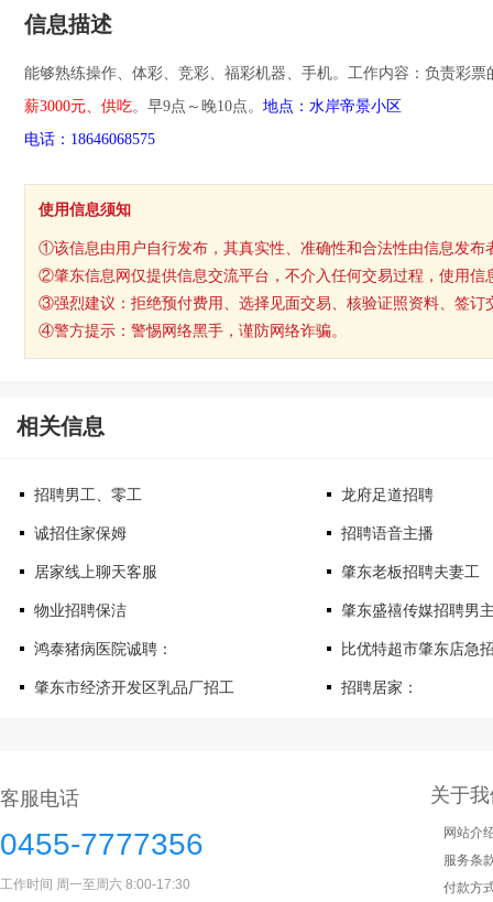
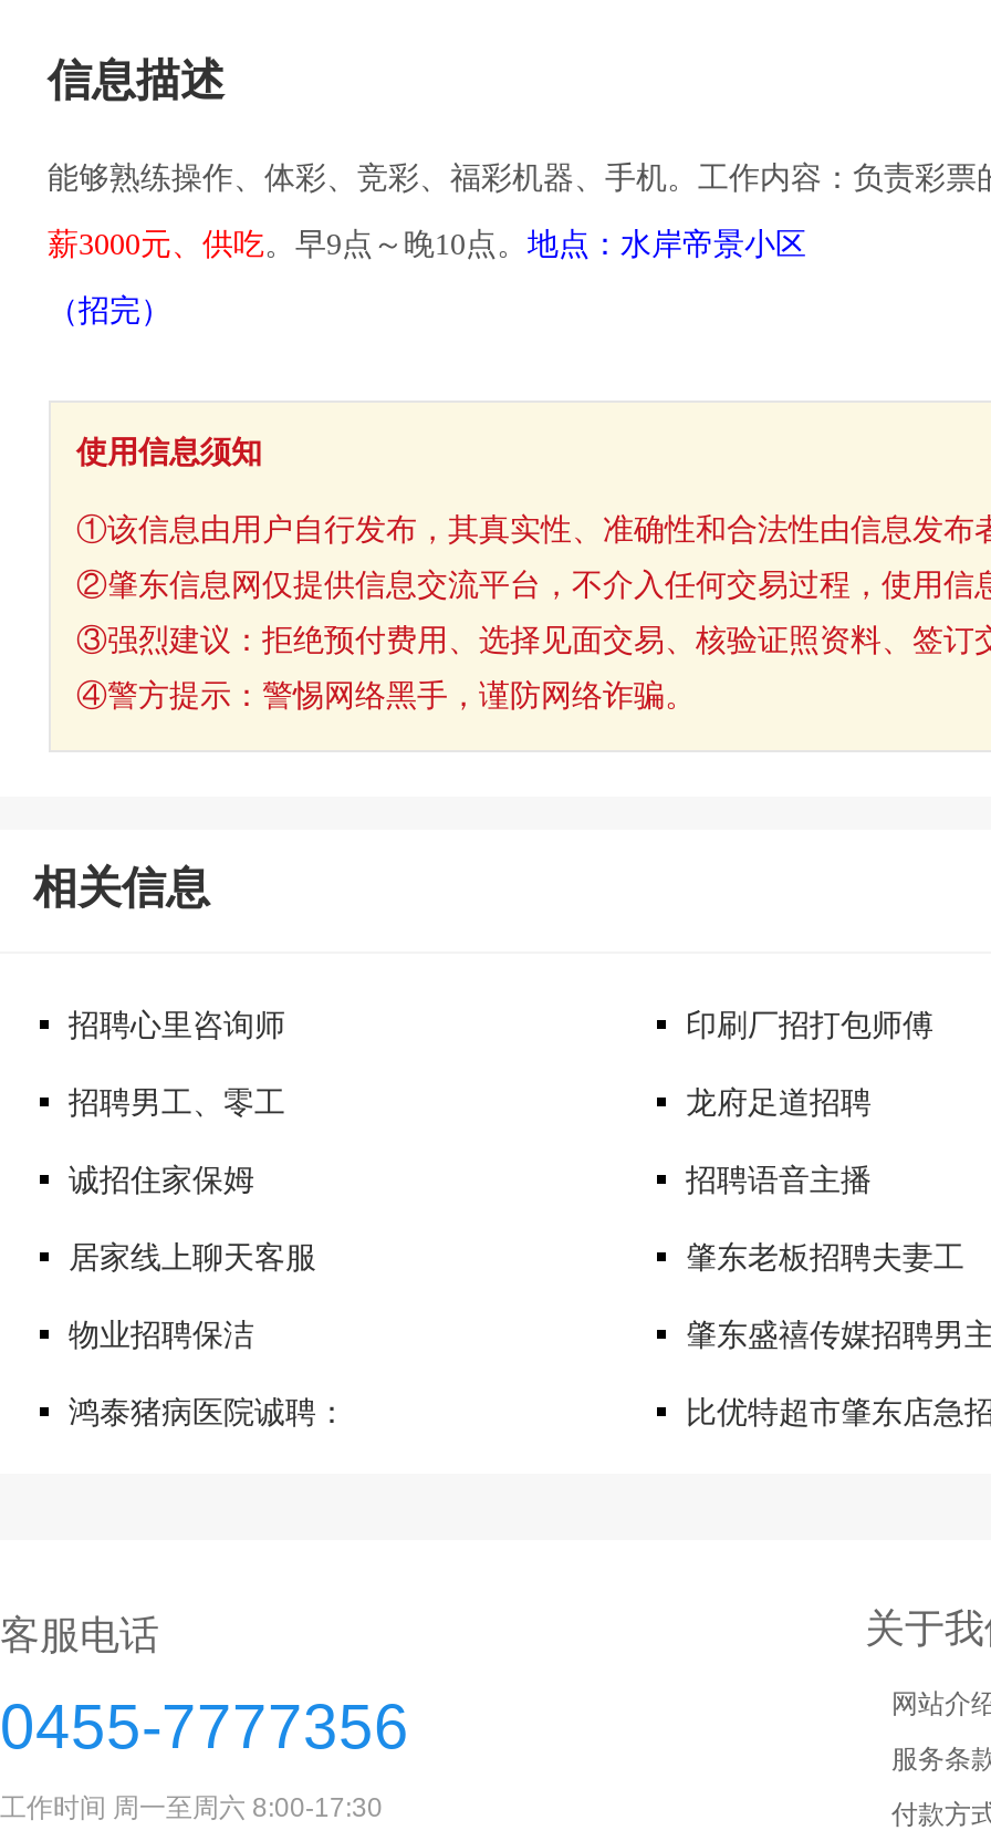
[24,131,155,148] 电话：18646068575 -> [48,294,171,327] （招完）
none -> [69,1009,933,1042] 招聘心里咨询师 | 印刷厂招打包师傅
moved [34,487,480,658] -> [69,1086,964,1429]: 招聘男工、零工 | 龙府足道招聘 | 诚招住家保姆 | 招聘语音主播 | 居家线上聊天客服 | 肇东老板招聘夫妻工 | 物业招聘保洁 | 鸿泰猪病医院诚聘：
[34,680,418,696] 肇东市经济开发区乳品厂招工 | 招聘居家： -> none

